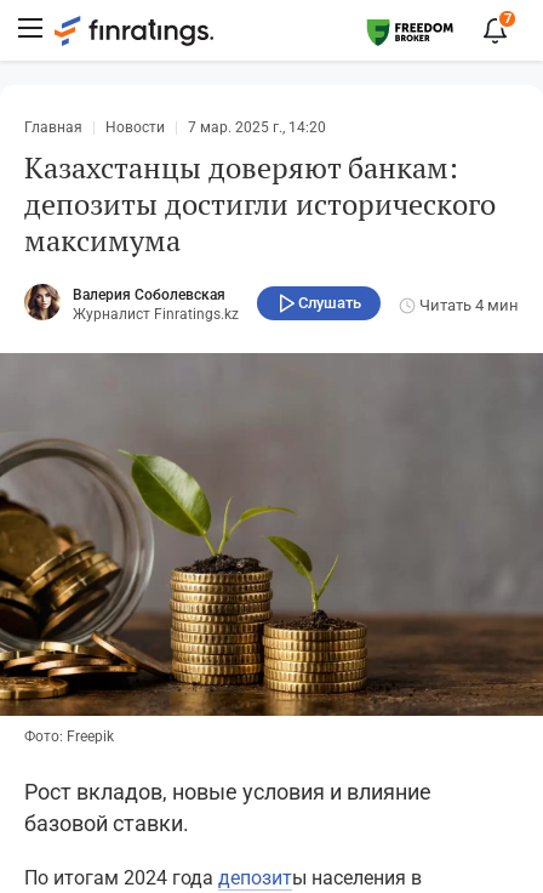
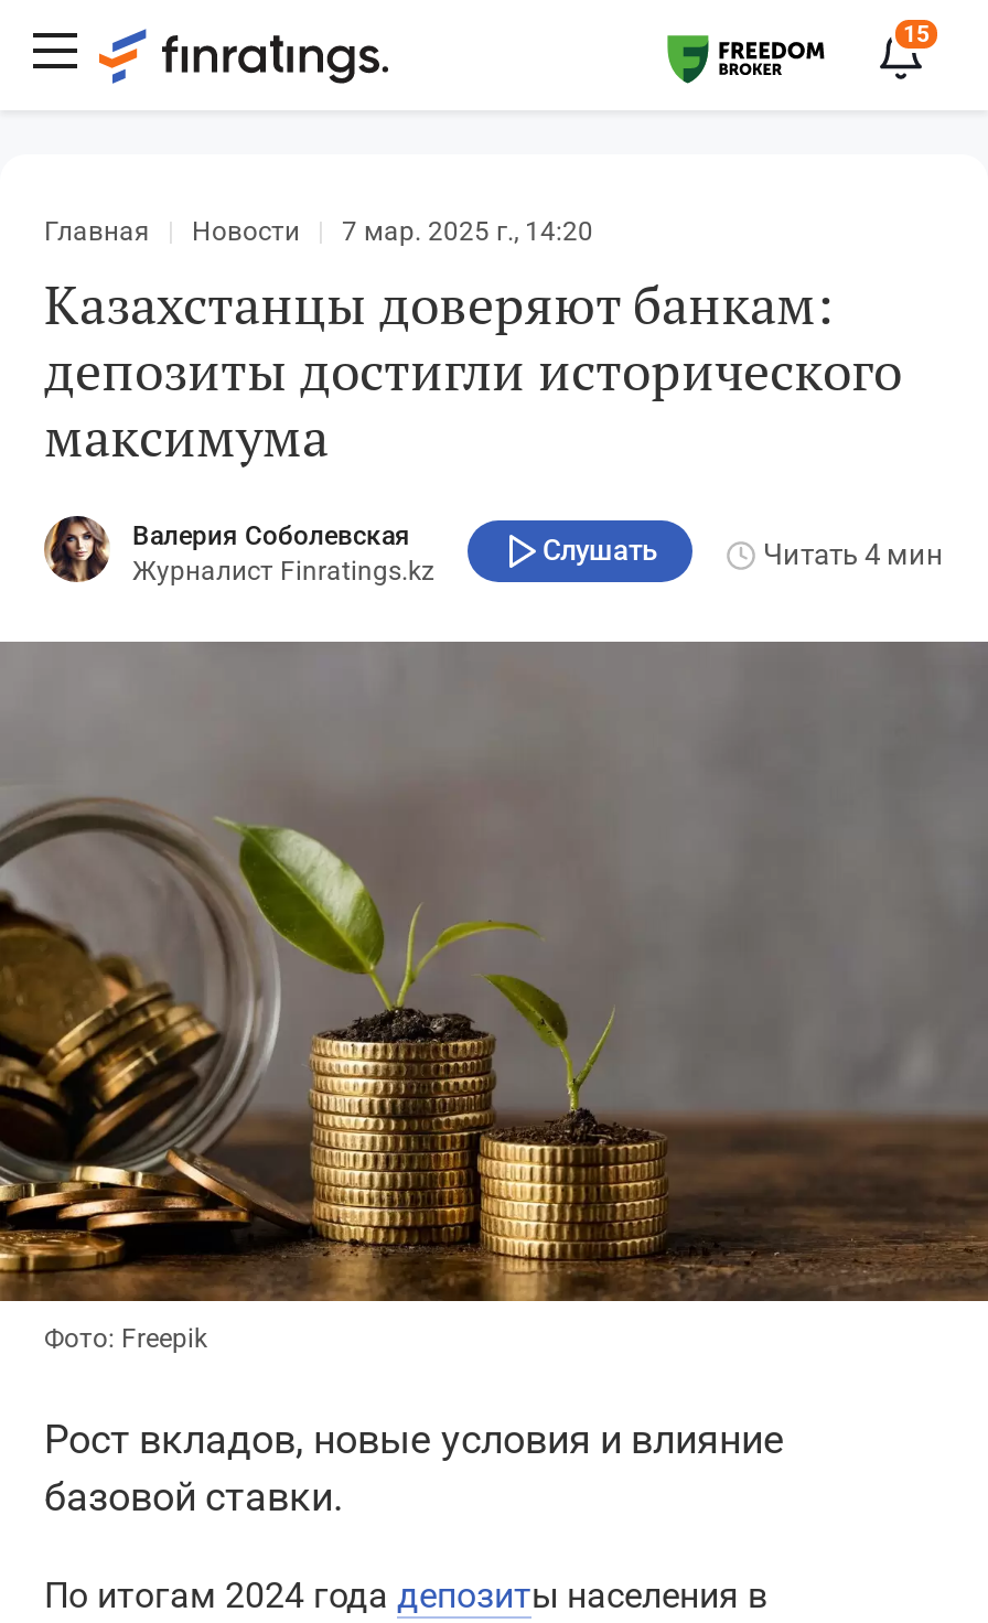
[504,10,511,26] 7 -> [903,19,930,47] 15

